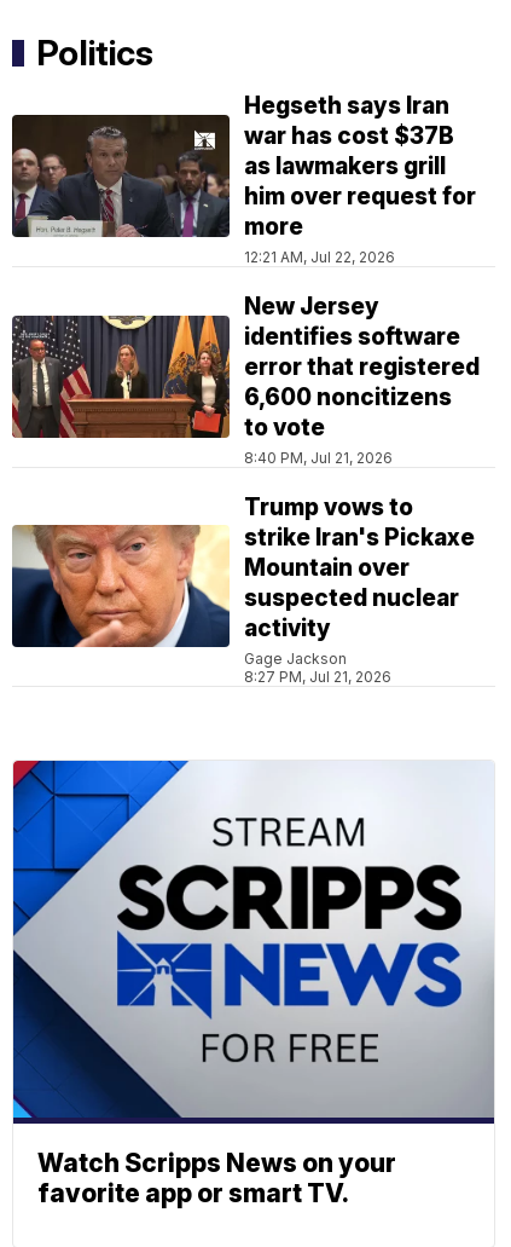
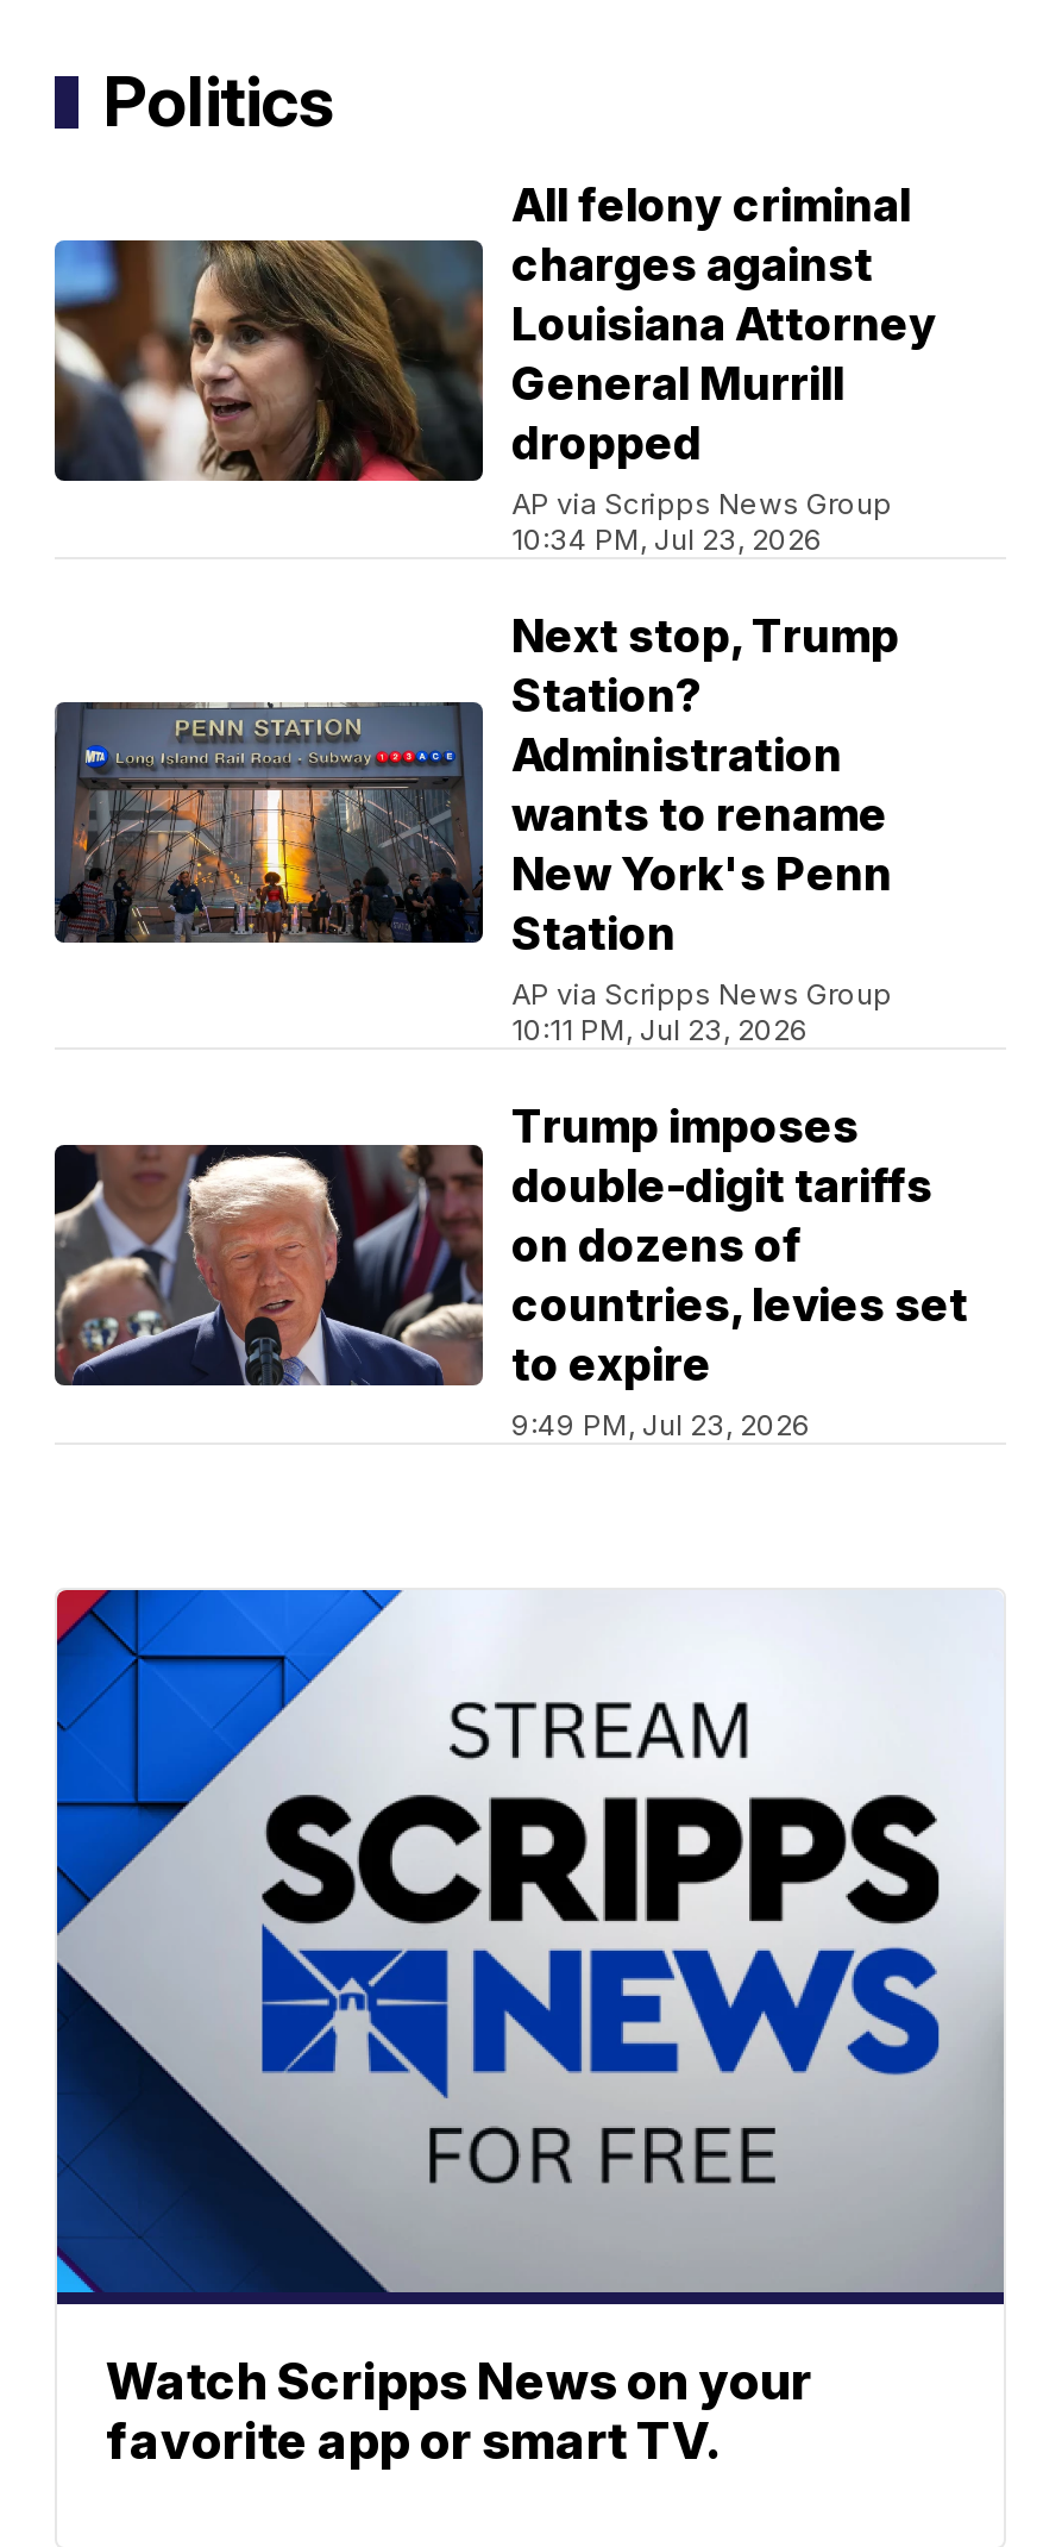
[11,92,476,266] [image] | Hegseth says Iran | war has cost $37B | as lawmakers grill | him over request for | more | 12:21 AM, Jul 22, 2026 -> [52,178,937,557] [image] | All felony criminal | charges against | Louisiana Attorney | General Murrill | dropped | AP via Scripps News Group | 10:34 PM, Jul 23, 2026
[11,293,480,467] [image] | New Jersey | identifies software | error that registered | 6,600 noncitizens | to vote | 8:40 PM, Jul 21, 2026 -> [52,609,899,1047] [image] | Next stop, Trump | Station? | Administration | wants to rename | New York's Penn | Station | AP via Scripps News Group | 10:11 PM, Jul 23, 2026
[11,493,475,686] [image] | Trump vows to | strike Iran's Pickaxe | Mountain over | suspected nuclear | activity | Gage Jackson | 8:27 PM, Jul 21, 2026 -> [52,1099,968,1442] [image] | Trump imposes | double-digit tariffs | on dozens of | countries, levies set | to expire | 9:49 PM, Jul 23, 2026

